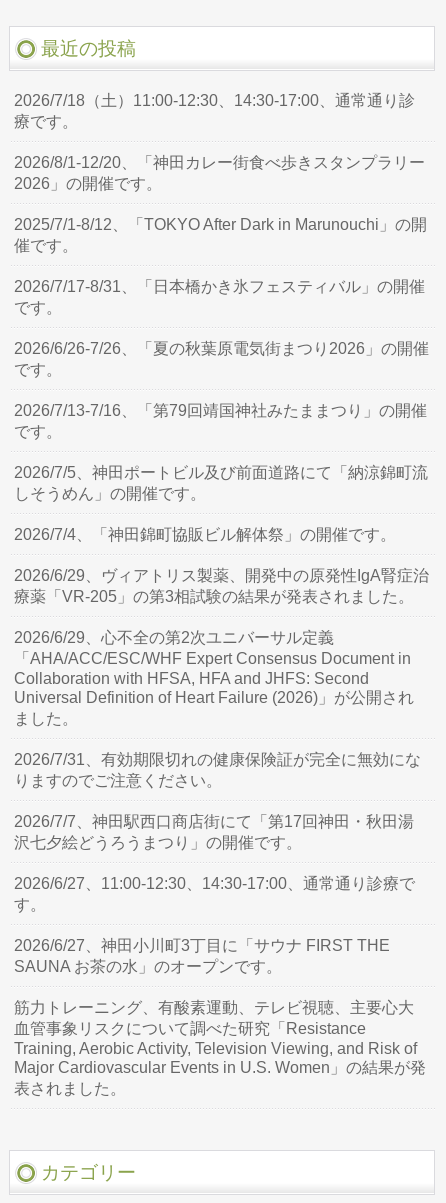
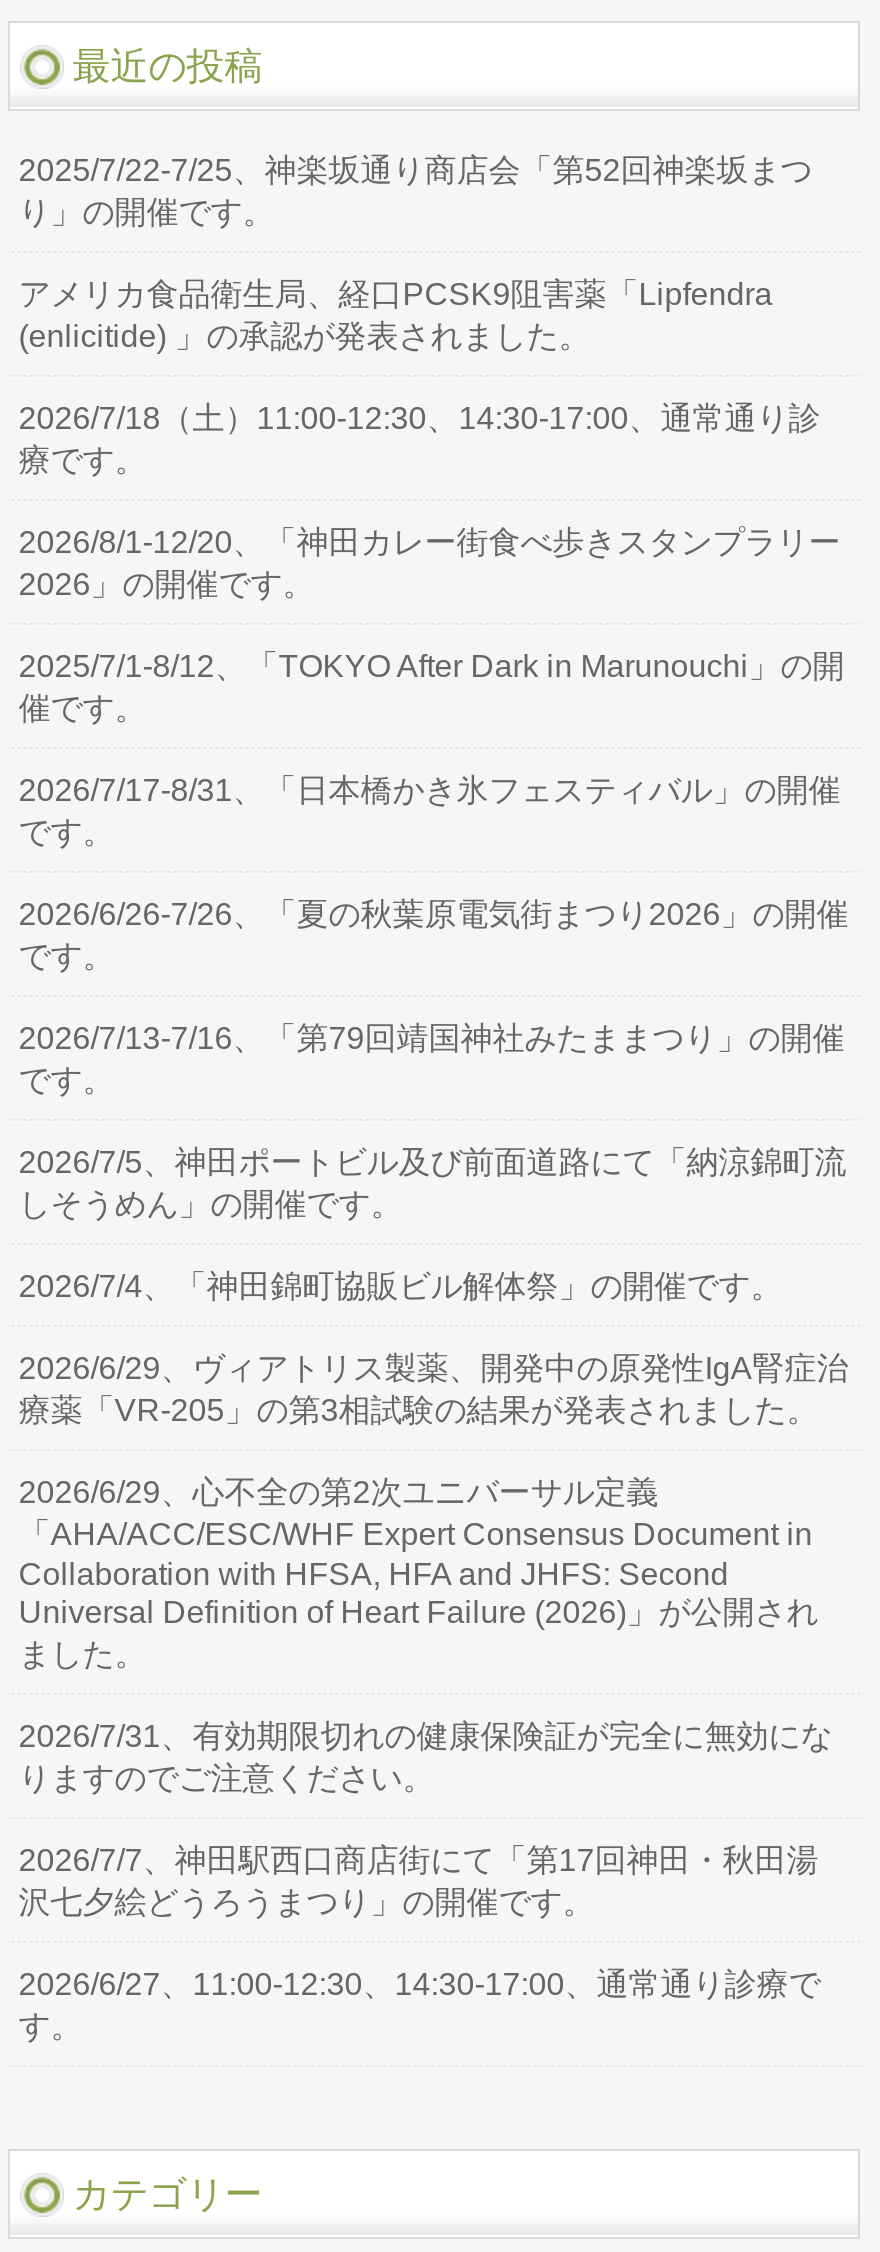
none -> [18,153,812,353] 2025/7/22-7/25、神楽坂通り商店会「第52回神楽坂まつ | り」の開催です。 | アメリカ食品衛生局、経口PCSK9阻害薬「Lipfendra | (enlicitide) 」の承認が発表されました。
moved [14,92,429,913] -> [18,401,848,2043]: 2026/7/18（土）11:00-12:30、14:30-17:00、通常通り診 | 療です。 | 2026/8/1-12/20、「神田カレー街食べ歩きスタンプラリー | ... | 2026/6/27、11:00-12:30、14:30-17:00、通常通り診療で | す。
[14,937,426,1097] 2026/6/27、神田小川町3丁目に「サウナ FIRST THE | SAUNA お茶の水」のオープンです。 | 筋力トレーニング、有酸素運動、テレビ視聴、主要心大 | 血管事象リスクについて調べた研究「Resistance | Training, Aerobic Activity, Television Viewing, and Risk of | Major Cardiovascular Events in U.S. Women」の結果が発 | 表されました。 -> none

